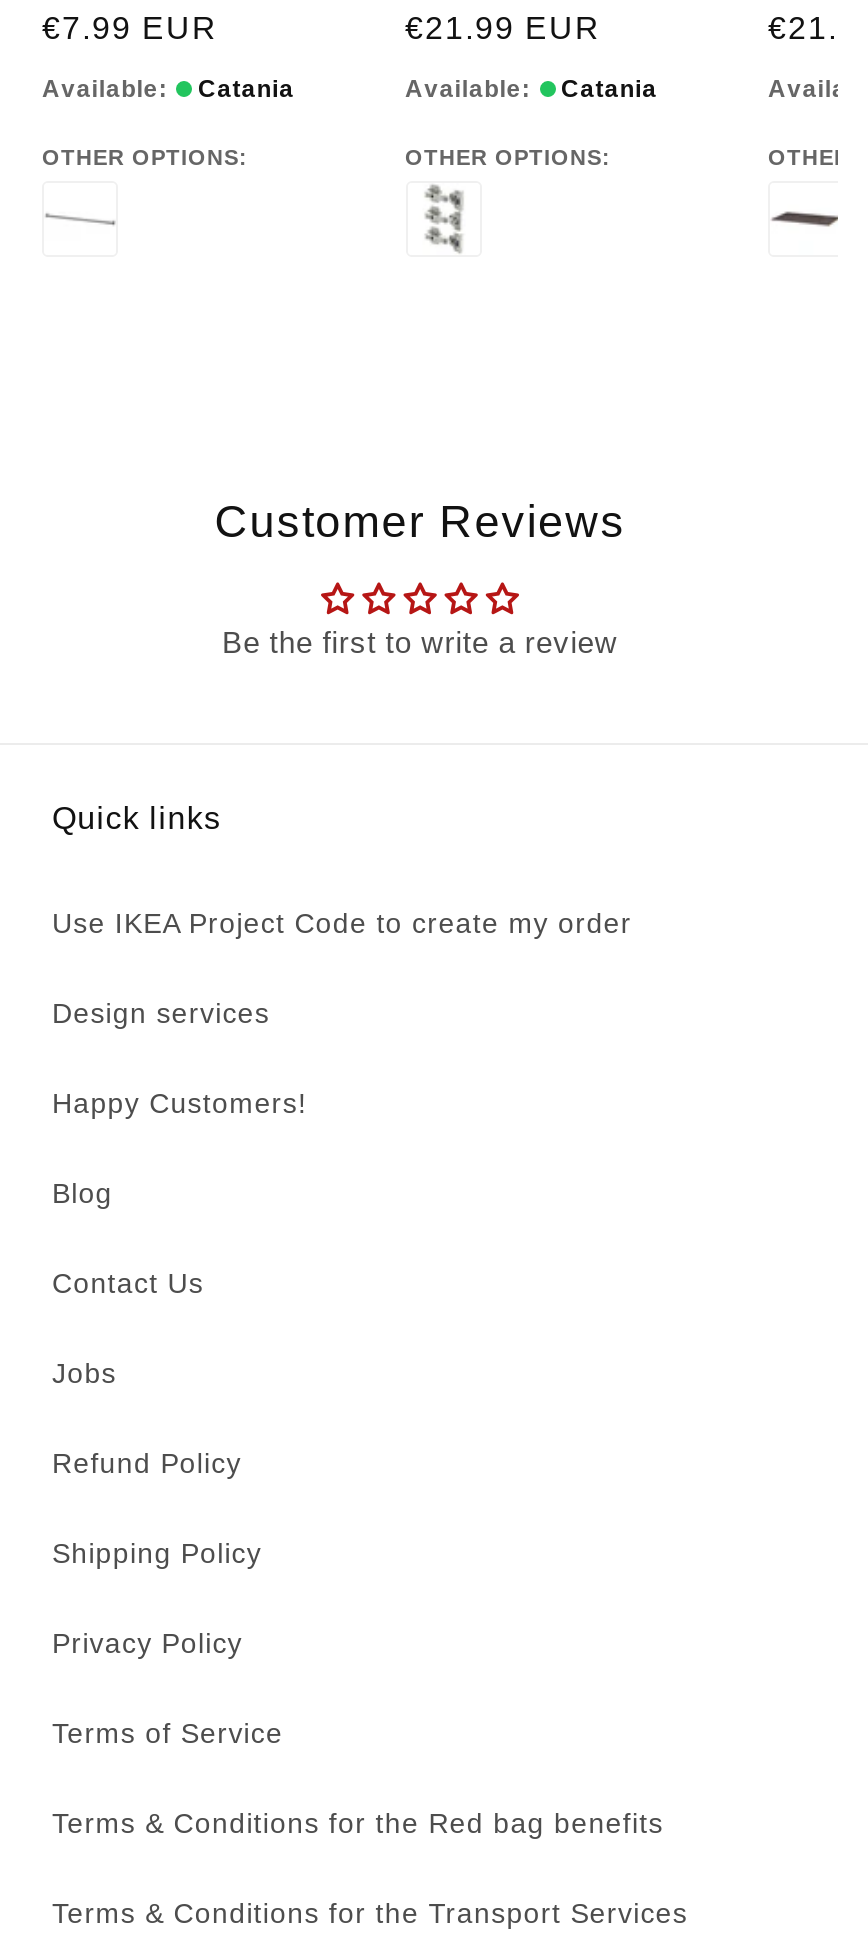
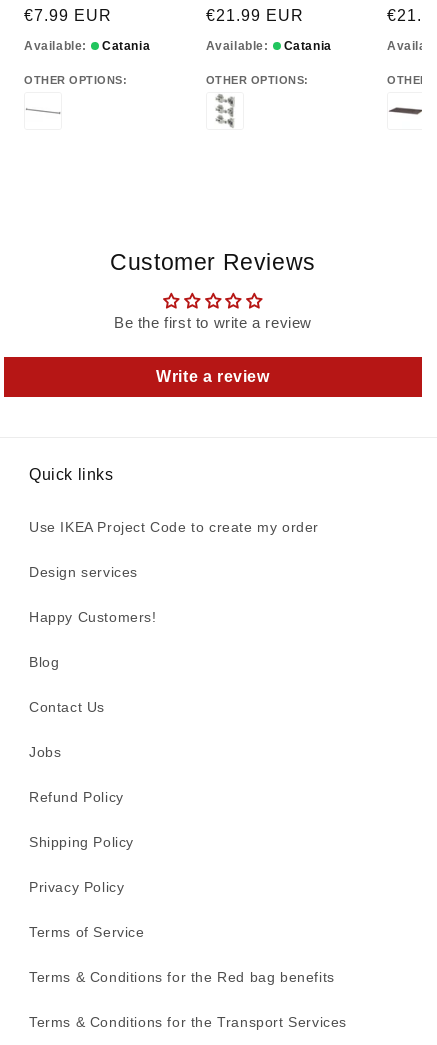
none -> [156,368,270,385] Write a review

